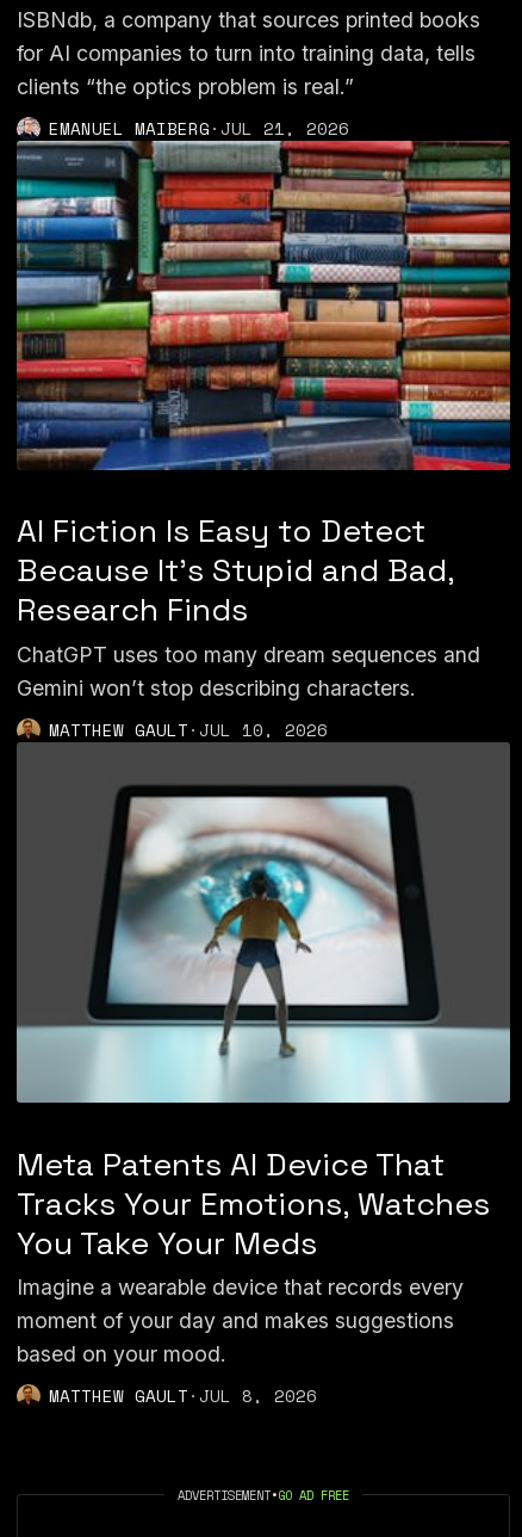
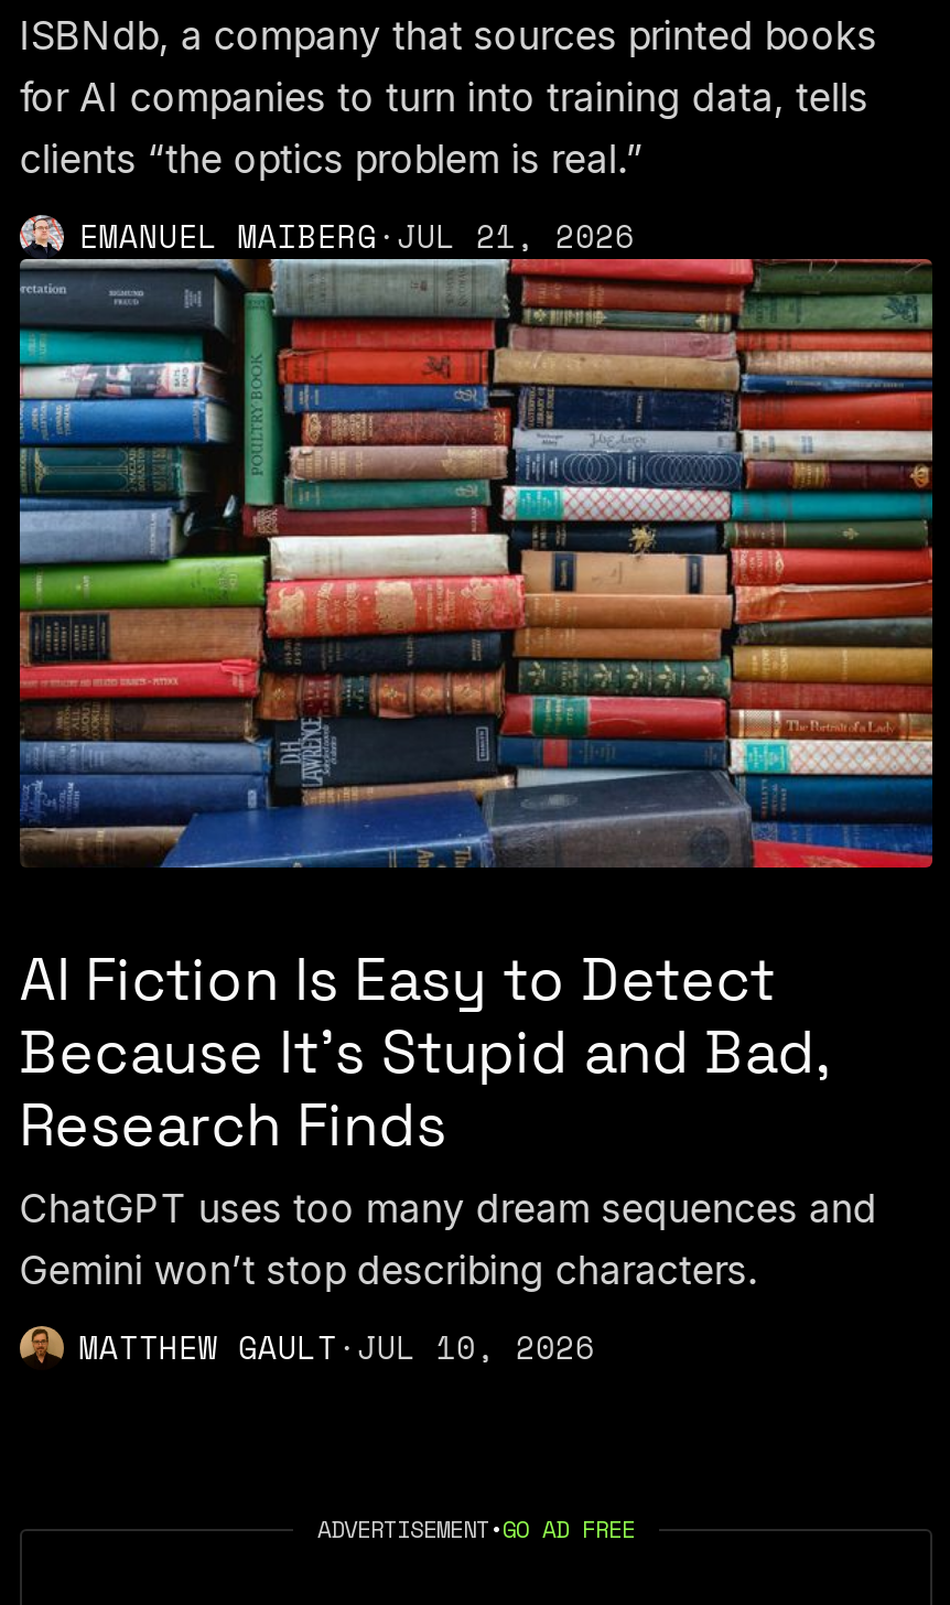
[15,742,511,1408] [image] | Meta Patents AI Device That | Tracks Your Emotions, Watches | You Take Your Meds | Imagine a wearable device that records every | moment of your day and makes suggestions | based on your mood. | MATTHEW GAULT · JUL 8, 2026 -> none

